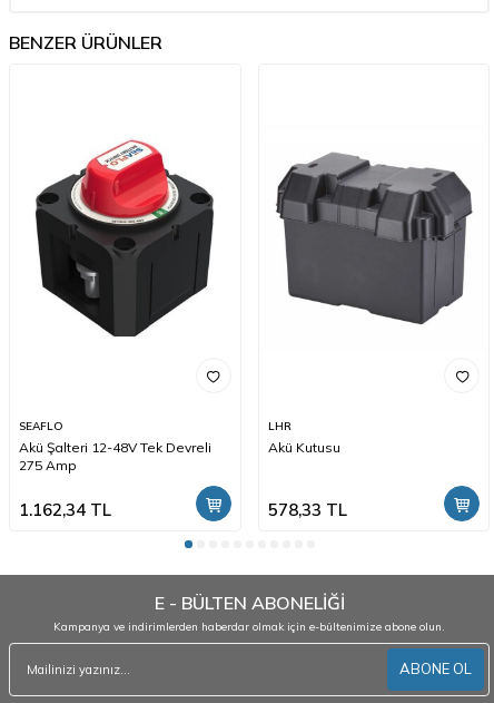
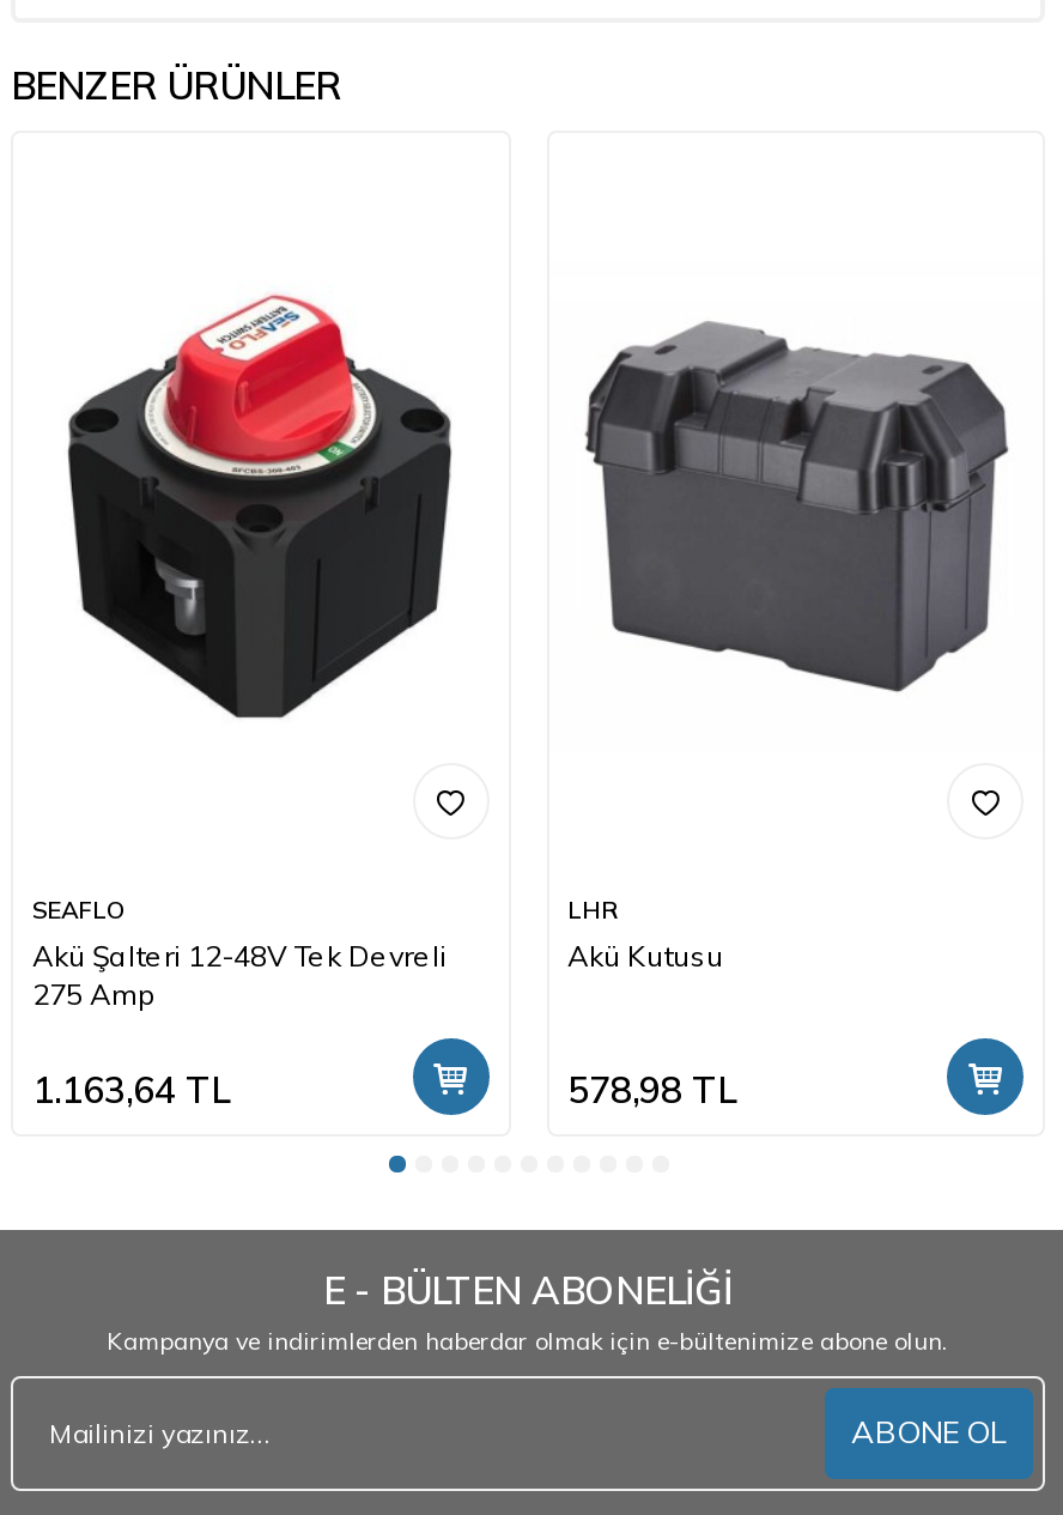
[19,499,111,520] 1.162,34 TL -> [32,1066,231,1111] 1.163,64 TL
[268,499,347,520] 578,33 TL -> [567,1066,737,1111] 578,98 TL

